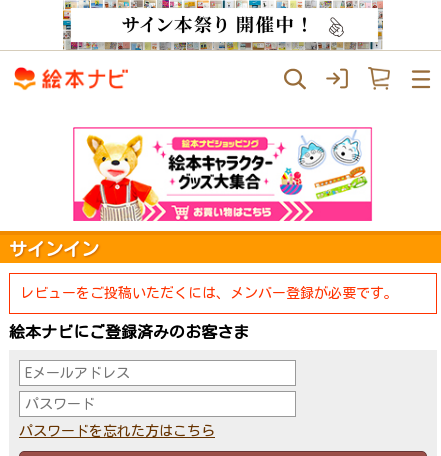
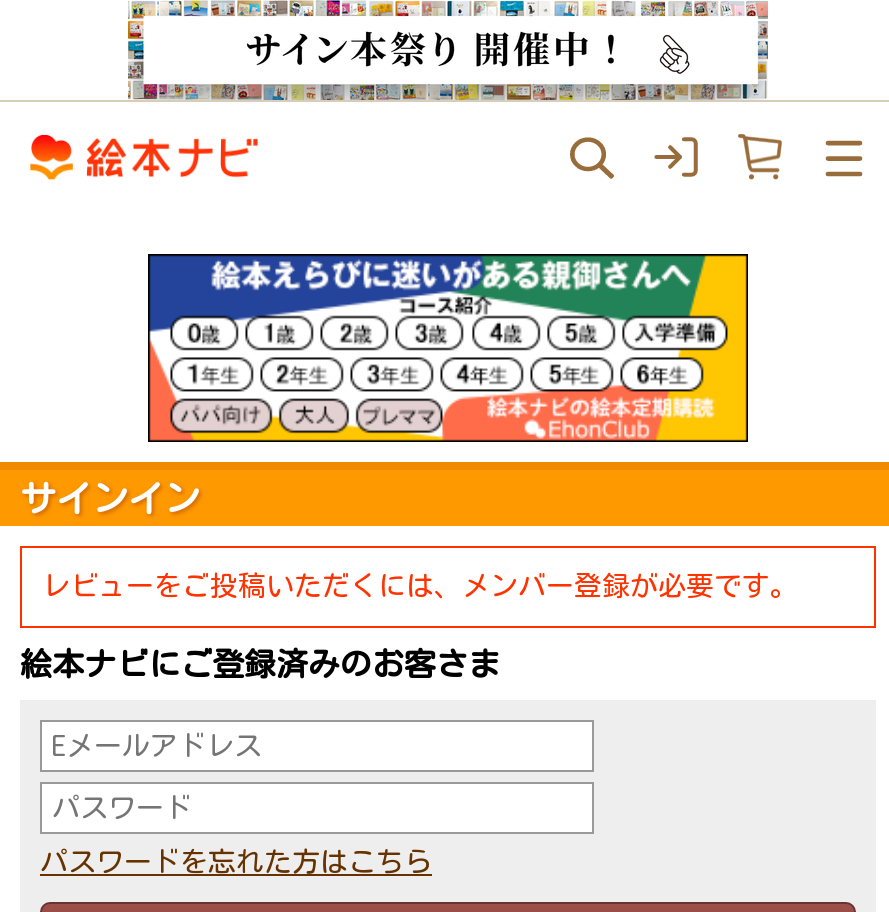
[72,127,373,222] [image] -> [146,252,750,444] [image]

